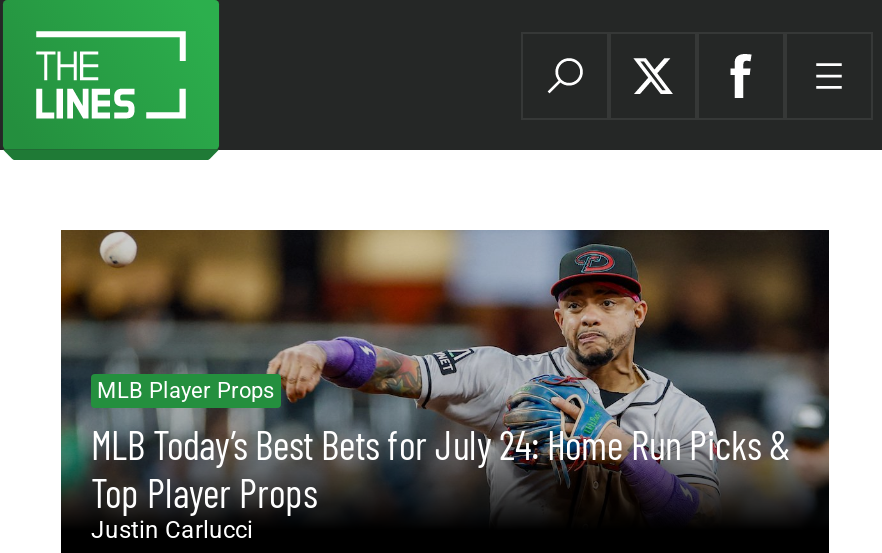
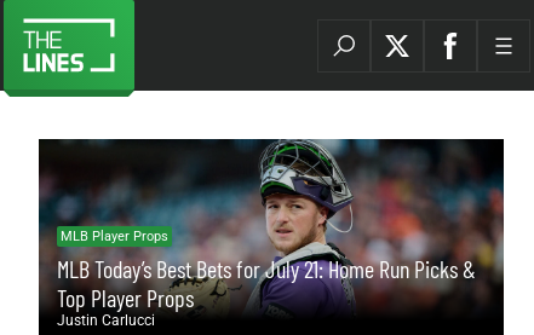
[59,228,829,506] [image] | MLB Today’s Best Bets for July 24: Home Run Picks & -> [38,138,504,306] [image] | MLB Today’s Best Bets for July 21: Home Run Picks &

